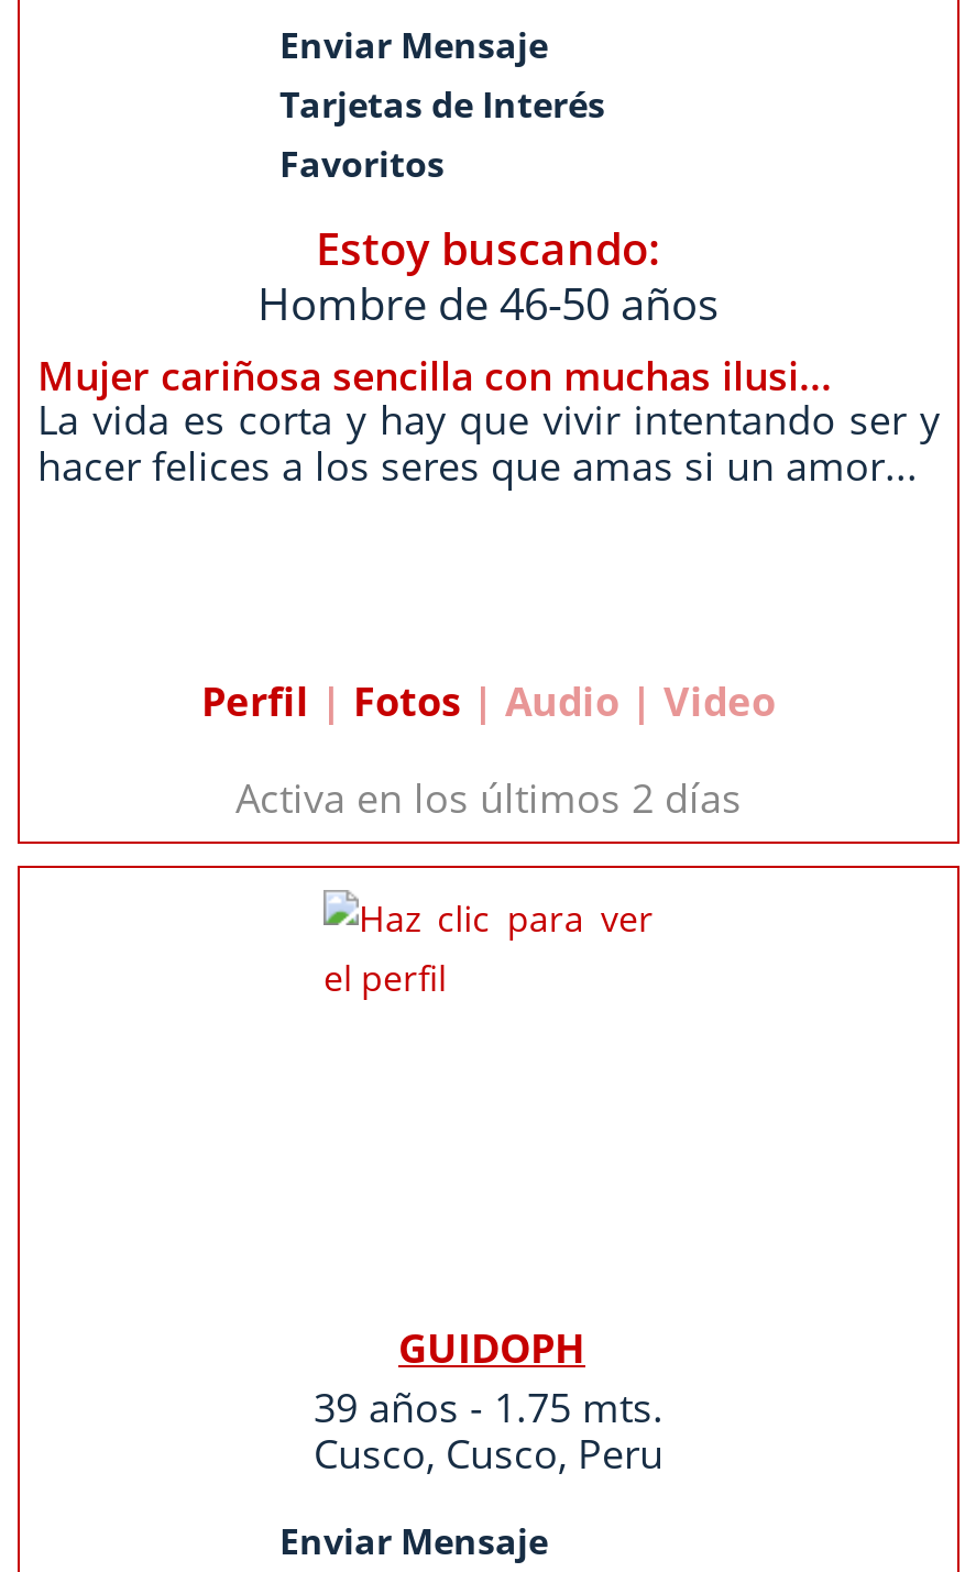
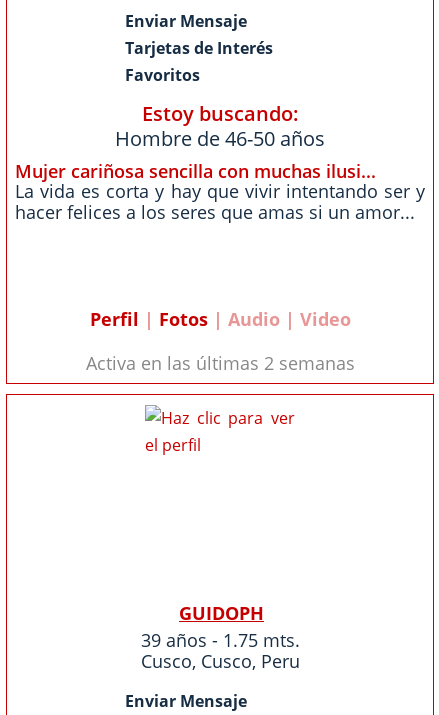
[235,771,742,824] Activa en los últimos 2 días -> [85,351,354,375] Activa en las últimas 2 semanas

